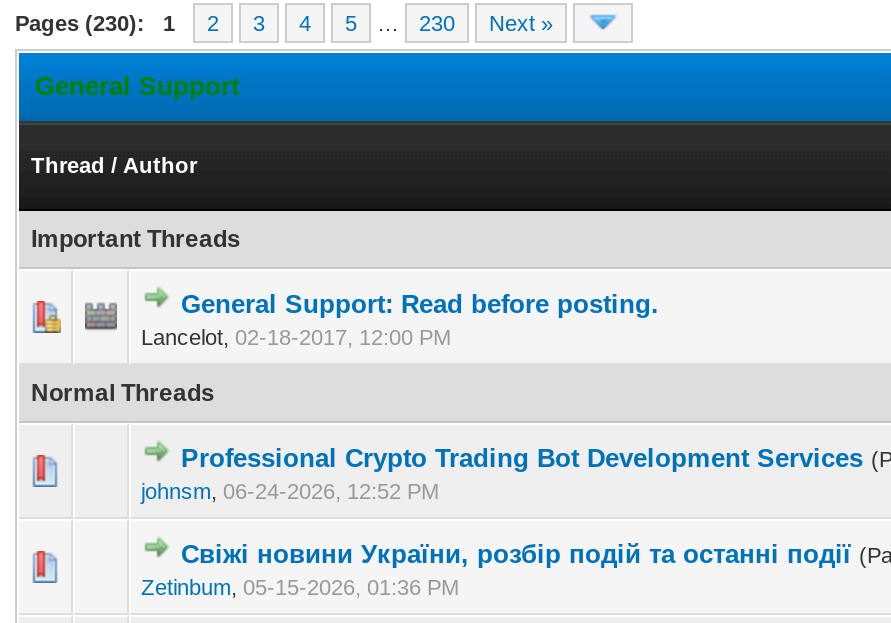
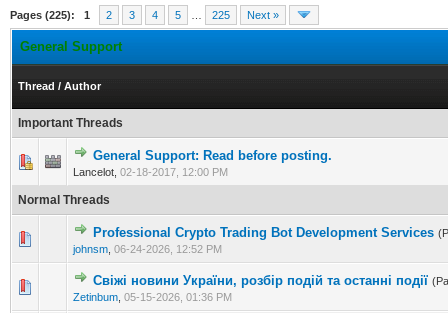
[15,11,145,35] Pages (230): -> [10,9,75,21] Pages (225):
[377,11,455,35] … 230 -> [191,9,230,21] … 225

